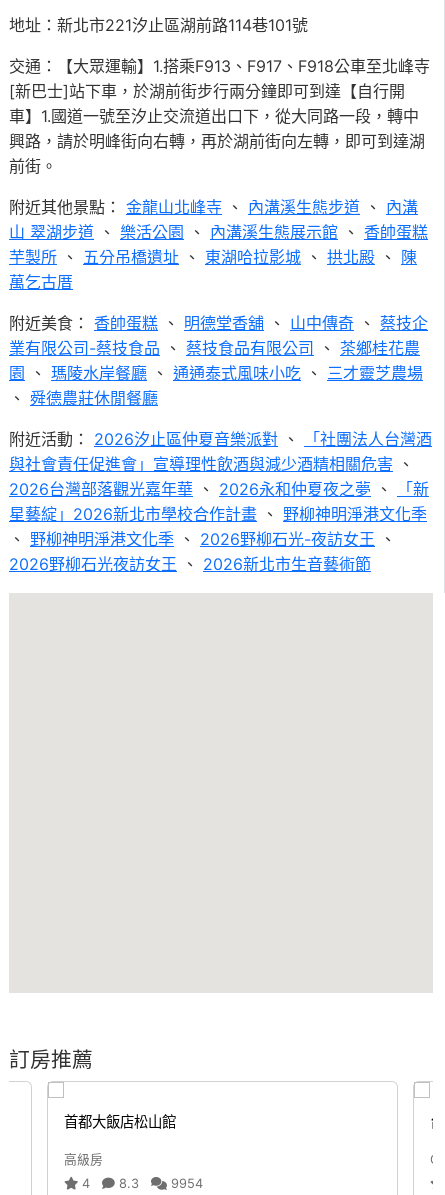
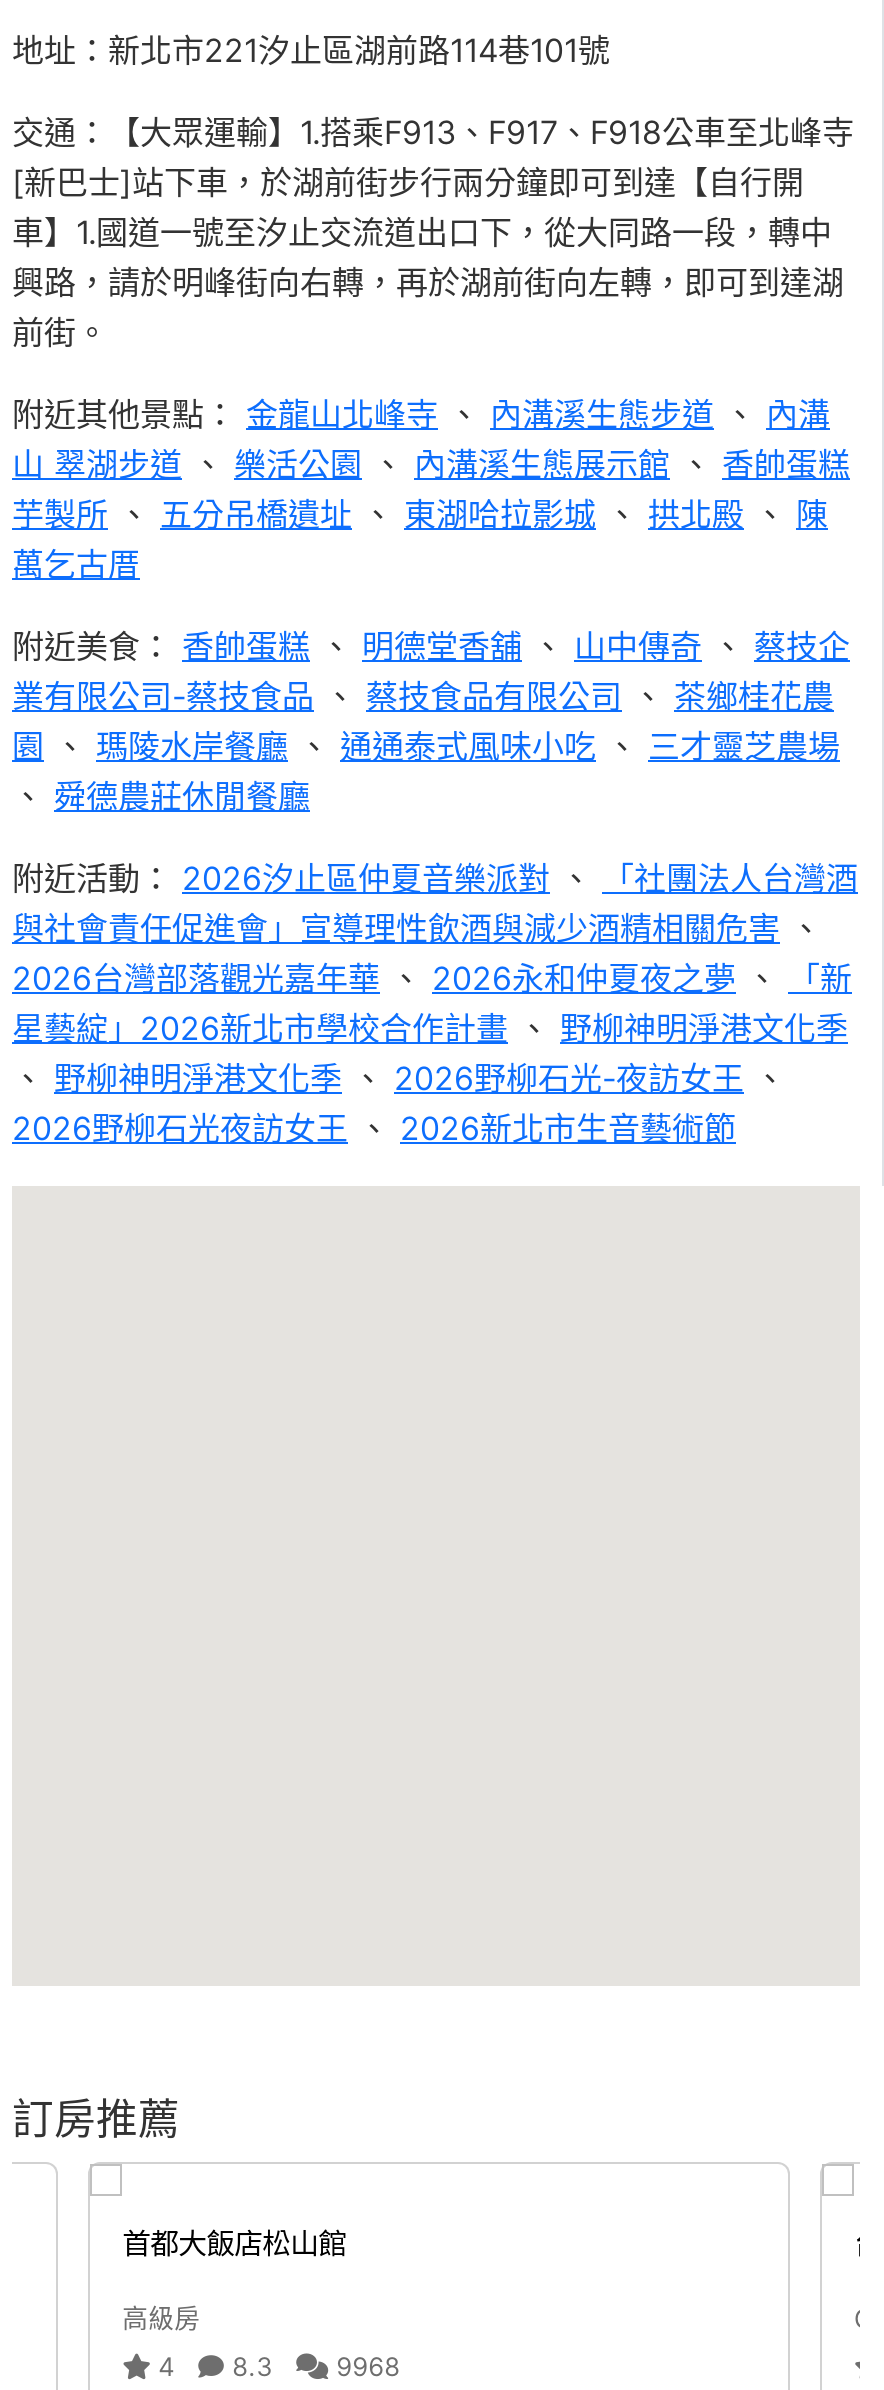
[78,1176,203,1191] 4 8.3 9954 -> [150,2352,400,2382] 4 8.3 9968

